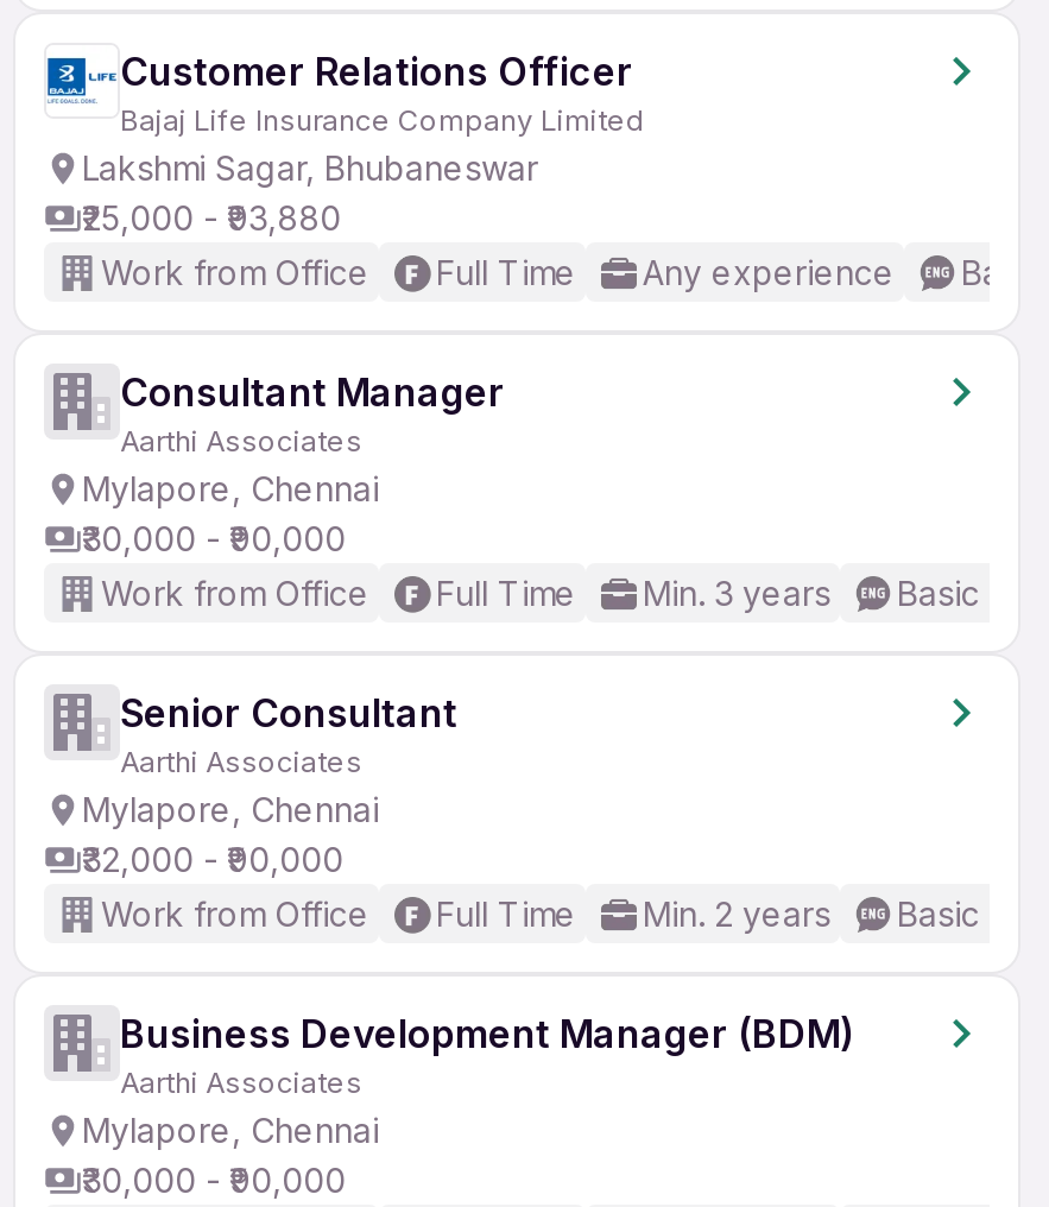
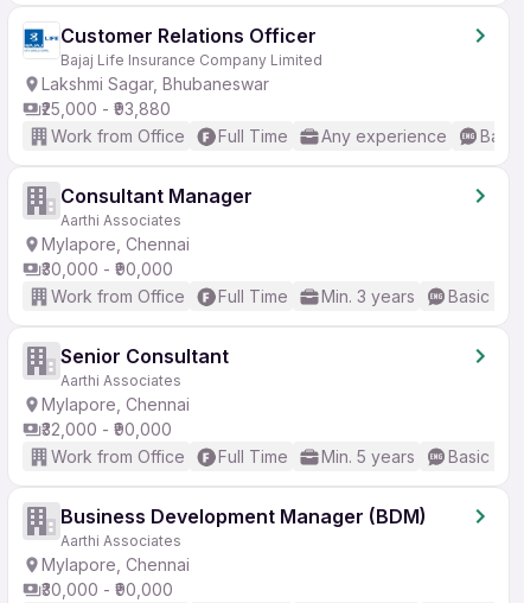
[643,893,830,934] Min. 2 years -> [321,446,415,466] Min. 5 years

